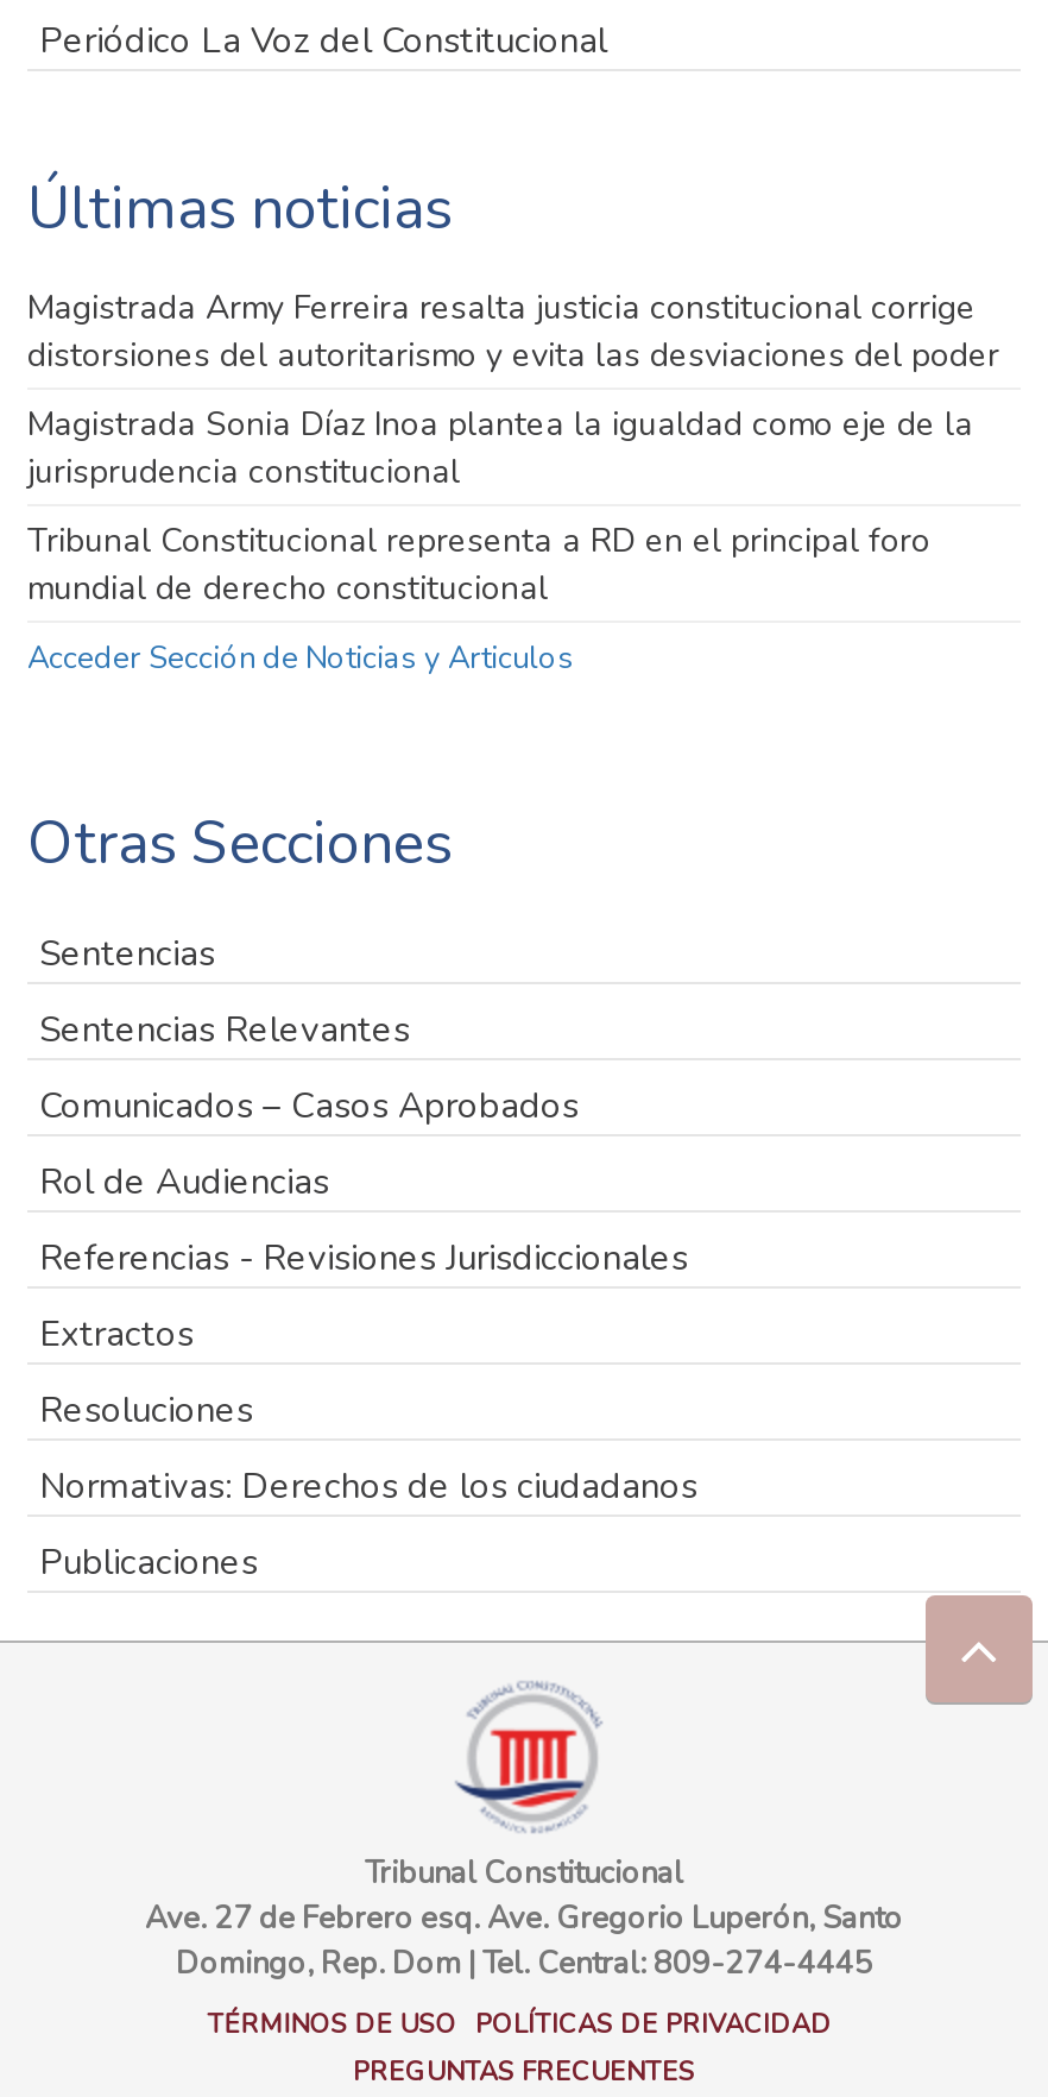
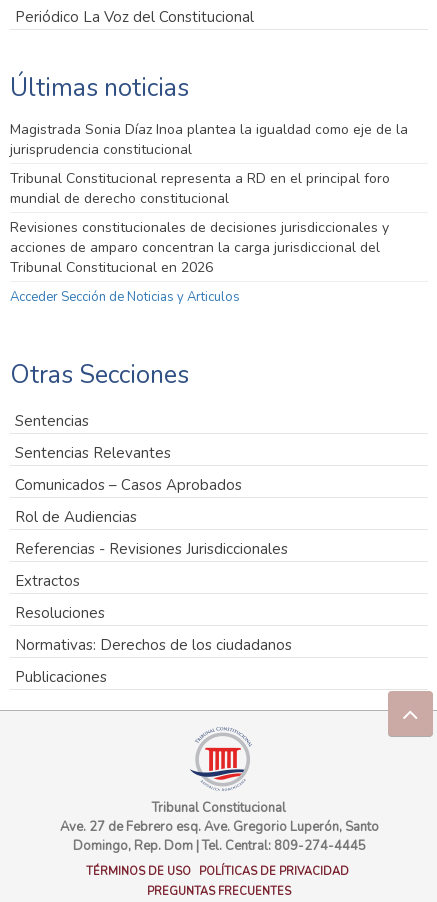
[27,286,999,379] Magistrada Army Ferreira resalta justicia constitucional corrige | distorsiones del autoritarismo y evita las desviaciones del poder -> none
moved [27,403,973,612] -> [10,120,408,208]: Magistrada Sonia Díaz Inoa plantea la igualdad como eje de la | jurisprudencia constitucional | Tribunal Constitucional representa a RD en el principal foro | mundial de derecho constitucional
none -> [10,218,389,277] Revisiones constitucionales de decisiones jurisdiccionales y | acciones de amparo concentran la carga jurisdiccional del | Tribunal Constitucional en 2026

